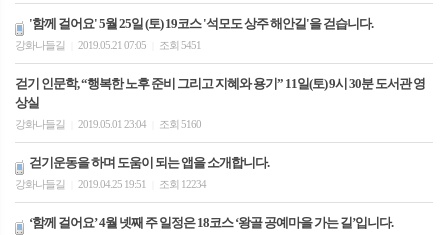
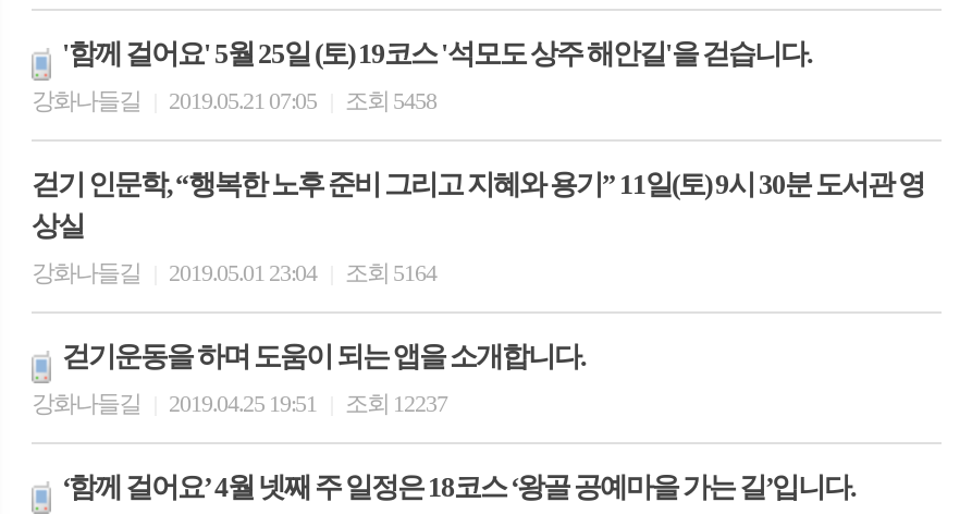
[15,39,201,51] 강화나들길 2019.05.21 07:05 조회 5451 -> [32,87,436,113] 강화나들길 2019.05.21 07:05 조회 5458
[15,118,201,130] 강화나들길 2019.05.01 23:04 조회 5160 -> [32,259,436,286] 강화나들길 2019.05.01 23:04 조회 5164
[15,178,206,190] 강화나들길 2019.04.25 19:51 조회 12234 -> [32,390,447,416] 강화나들길 2019.04.25 19:51 조회 12237

